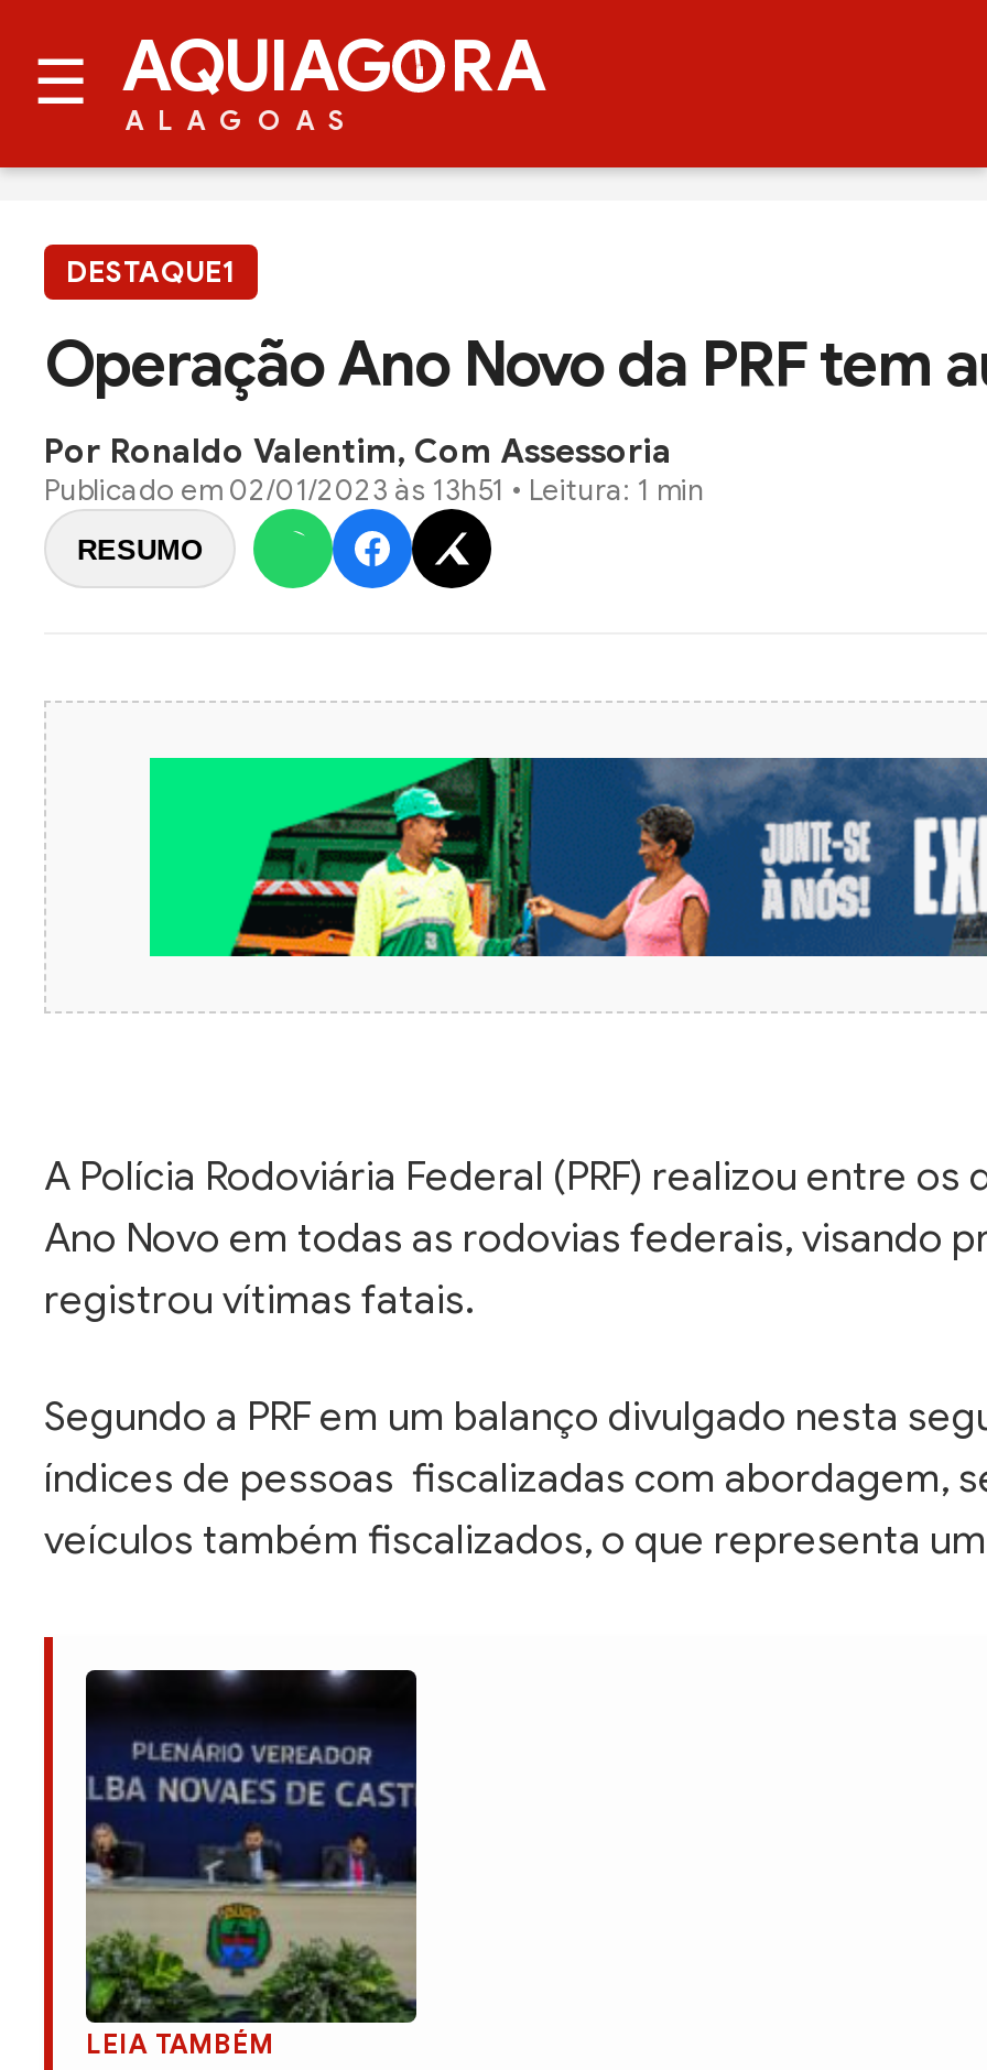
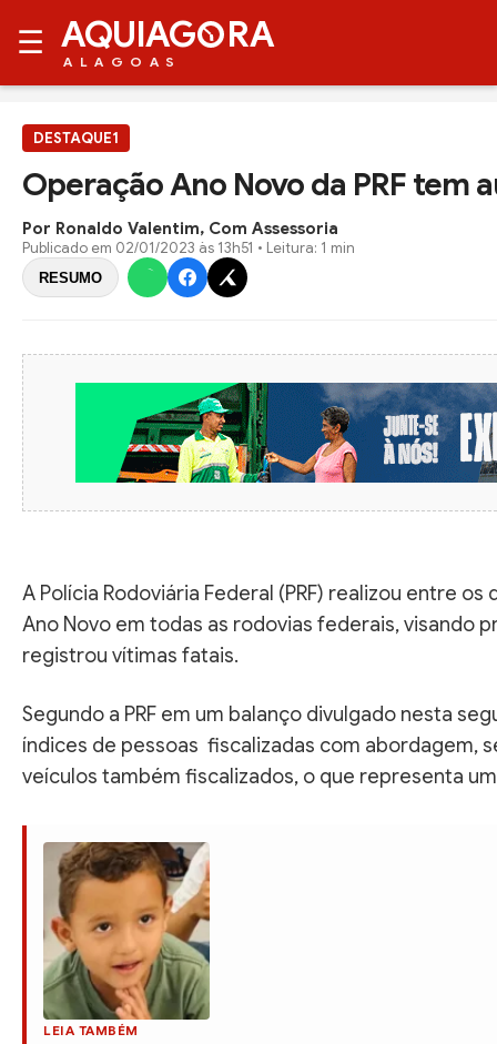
[84,1668,419,2025] [image] -> [42,841,211,1021] [image]

